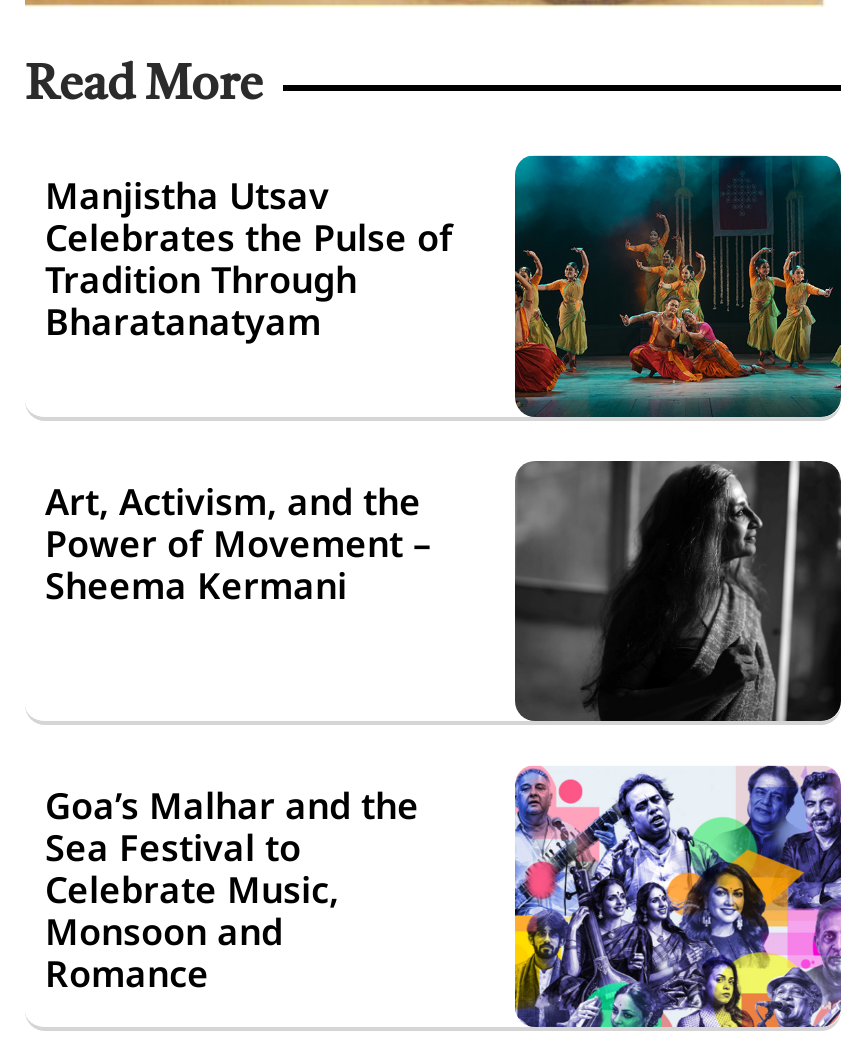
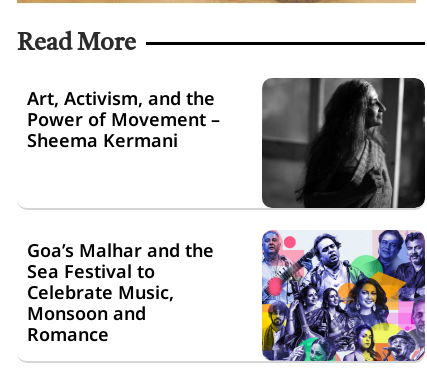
[45,154,843,420] [image] | Manjistha Utsav | Celebrates the Pulse of | Tradition Through | Bharatanatyam -> none

